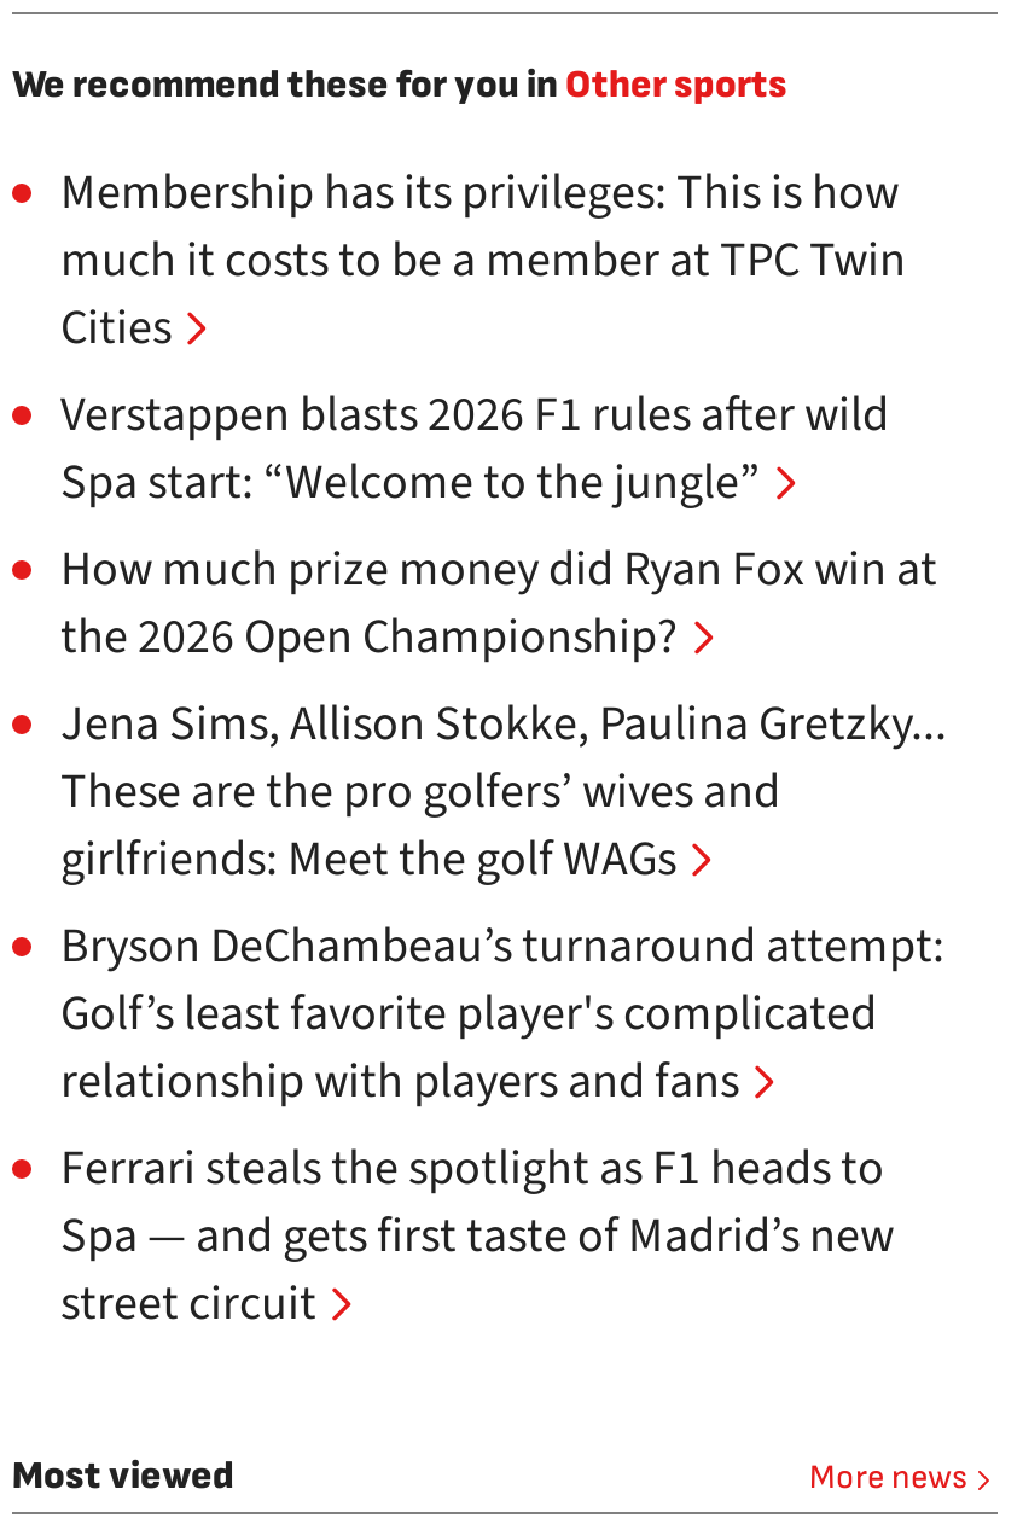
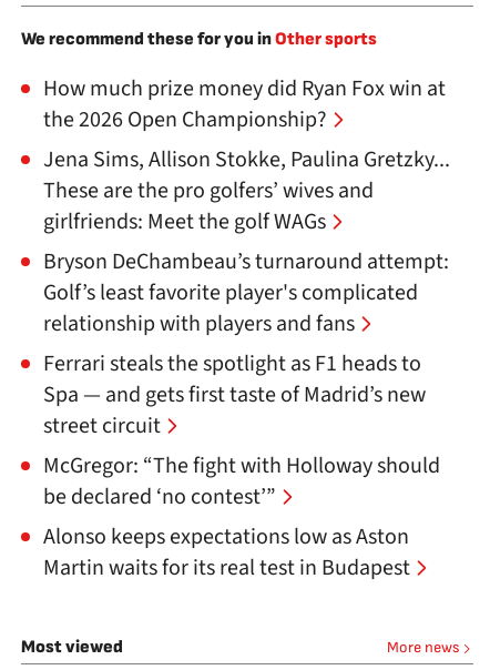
[60,159,906,517] Membership has its privileges: This is how | much it costs to be a member at TPC Twin | Cities | Verstappen blasts 2026 F1 rules after wild | Spa start: “Welcome to the jungle” -> none
moved [60,536,947,1338] -> [43,73,450,441]: How much prize money did Ryan Fox win at | the 2026 Open Championship? | Jena Sims, Allison Stokke, Paulina Gretzky... | ... | Spa — and gets first taste of Madrid’s new | street circuit
none -> [43,450,440,583] McGregor: “The fight with Holloway should | be declared ‘no contest’” | Alonso keeps expectations low as Aston | Martin waits for its real test in Budapest

